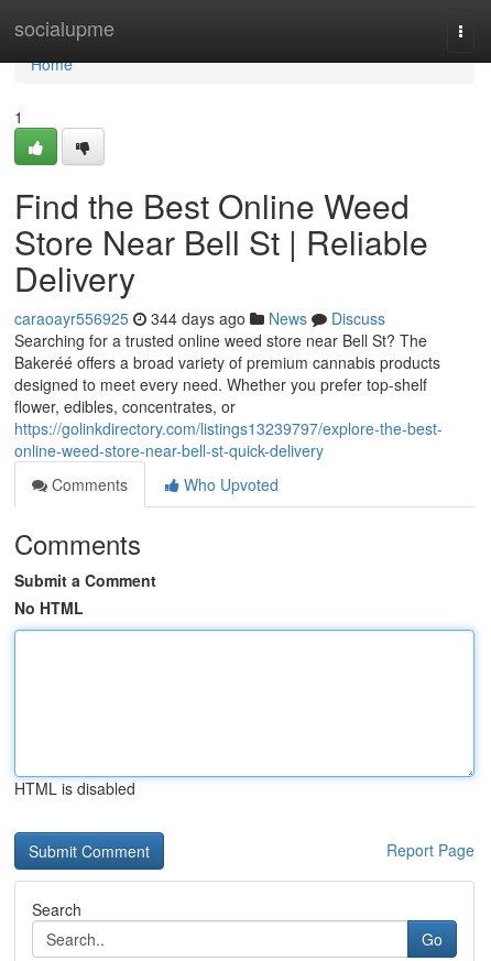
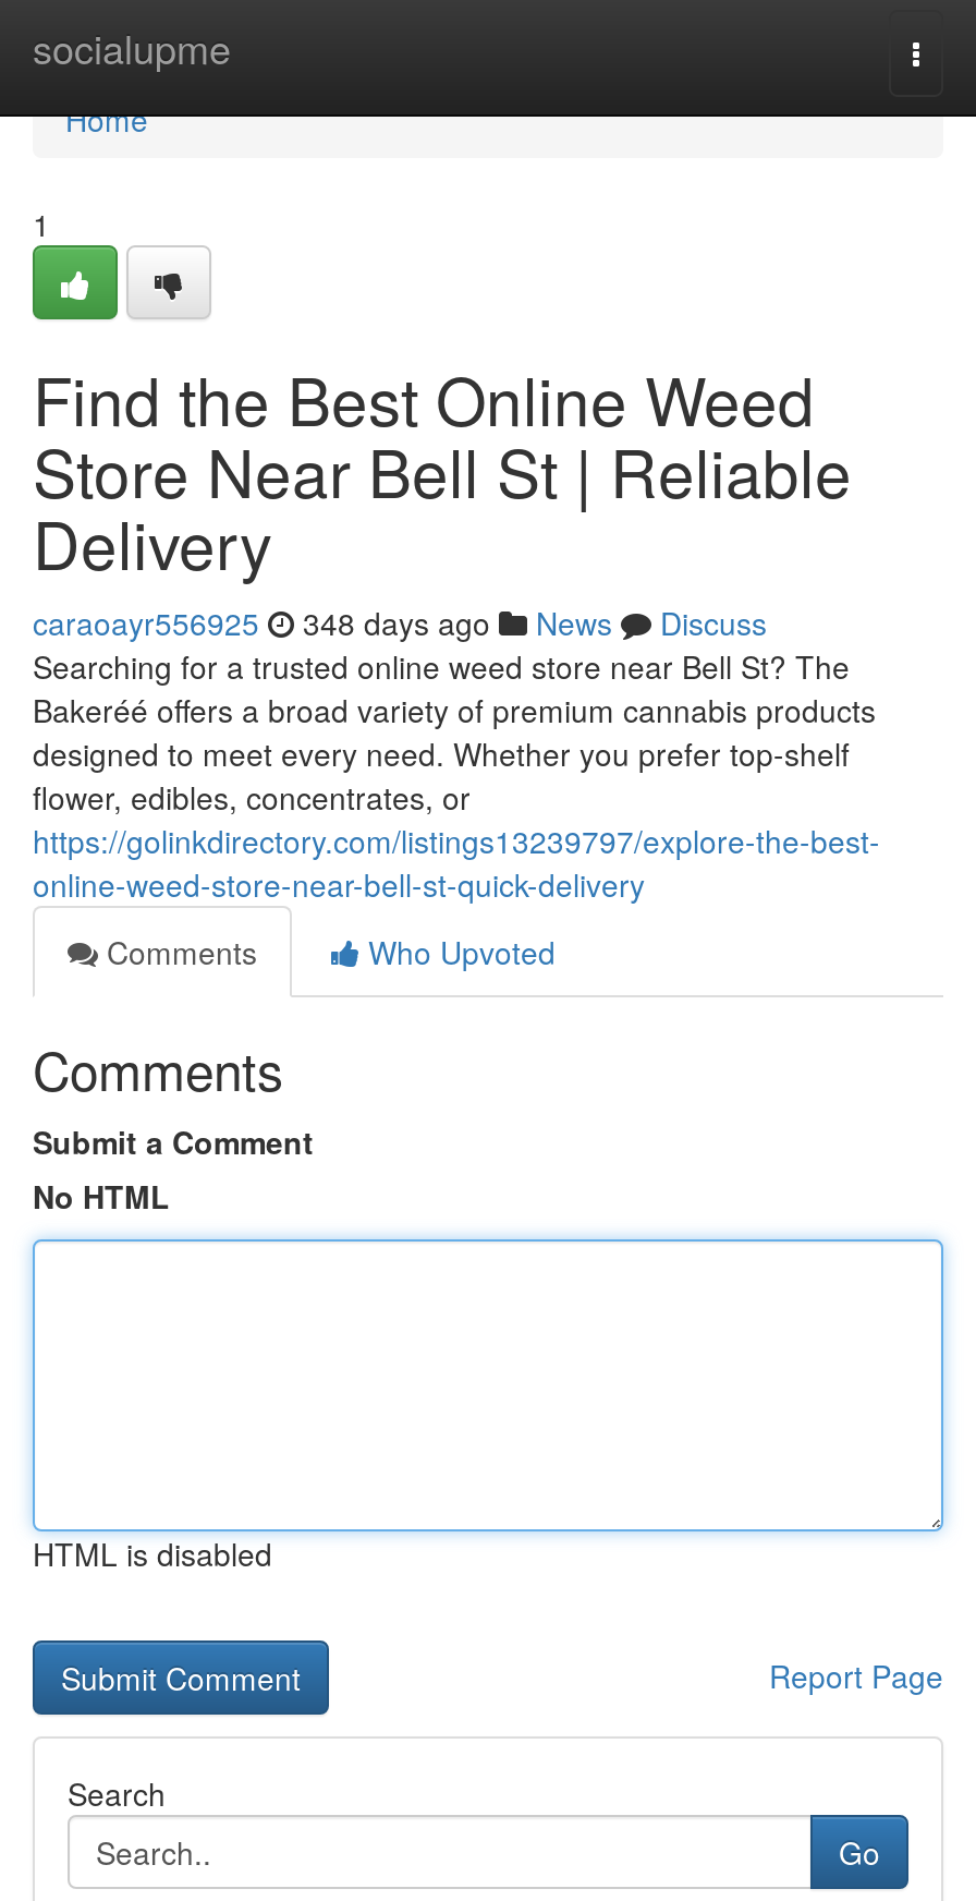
[14,307,385,329] caraoayr556925 344 days ago News Discuss -> [33,601,767,644] caraoayr556925 348 days ago News Discuss

